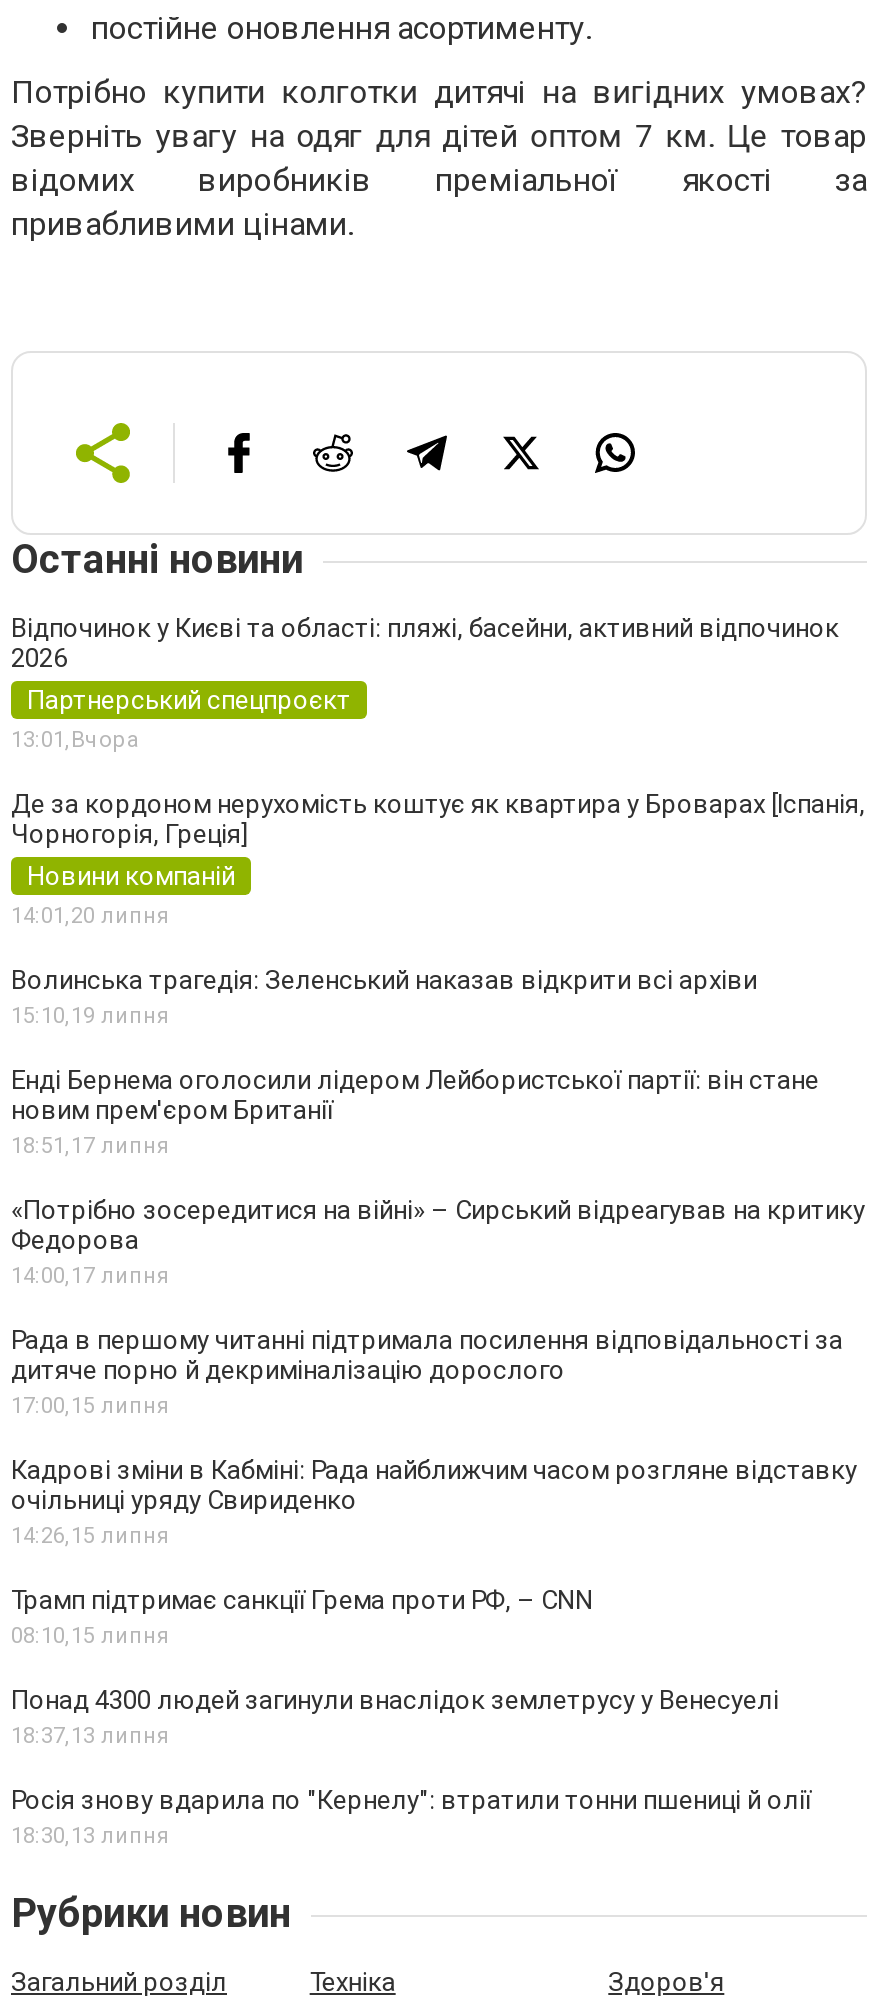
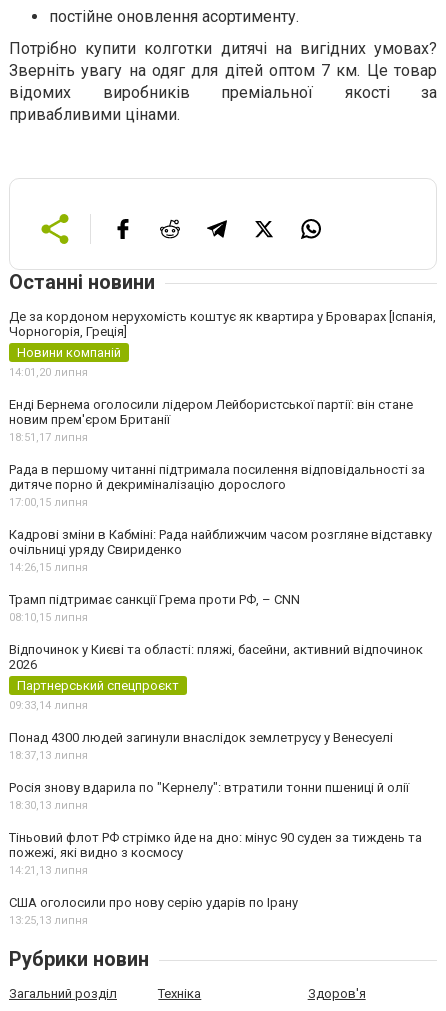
moved [11,613,839,715] -> [9,642,423,693]: Відпочинок у Києві та області: пляжі, басейни, активний відпочинок | 2026 | Партнерський спецпроєкт
[11,727,139,753] 13:01, Вчора -> none
moved [11,789,865,929] -> [9,309,436,379]: Де за кордоном нерухомість коштує як квартира у Броварах [Іспанія, | Чорногорія, Греція] | Новини компаній | 14:01, 20 липня
[11,965,757,1029] Волинська трагедія: Зеленський наказав відкрити всі архіви | 15:10, 19 липня -> none
moved [11,1065,819,1159] -> [9,397,413,444]: Енді Бернема оголосили лідером Лейбористської партії: він стане | новим прем'єром Британії | 18:51, 17 липня
[11,1195,865,1289] «Потрібно зосередитися на війні» – Сирський відреагував на критику | Федорова | 14:00, 17 липня -> none
moved [11,1325,857,1649] -> [9,462,432,624]: Рада в першому читанні підтримала посилення відповідальності за | дитяче порно й декриміналізацію дорослого | 17:00, 15 липня | Кадрові зміни в Кабміні: Рада найближчим часом розгляне відставку | очільниці уряду Свириденко | 14:26, 15 липня | Трамп підтримає санкції Грема проти РФ, – CNN | 08:10, 15 липня
none -> [9,699,88,712] 09:33,14 липня
moved [11,1685,811,1849] -> [9,730,409,812]: Понад 4300 людей загинули внаслідок землетрусу у Венесуелі | 18:37, 13 липня | Росія знову вдарила по "Кернелу": втратили тонни пшениці й олії | 18:30, 13 липня
none -> [9,830,422,927] Тіньовий флот РФ стрімко йде на дно: мінус 90 суден за тиждень та | пожежі, які видно з космосу | 14:21, 13 липня | США оголосили про нову серію ударів по Ірану | 13:25,13 липня

